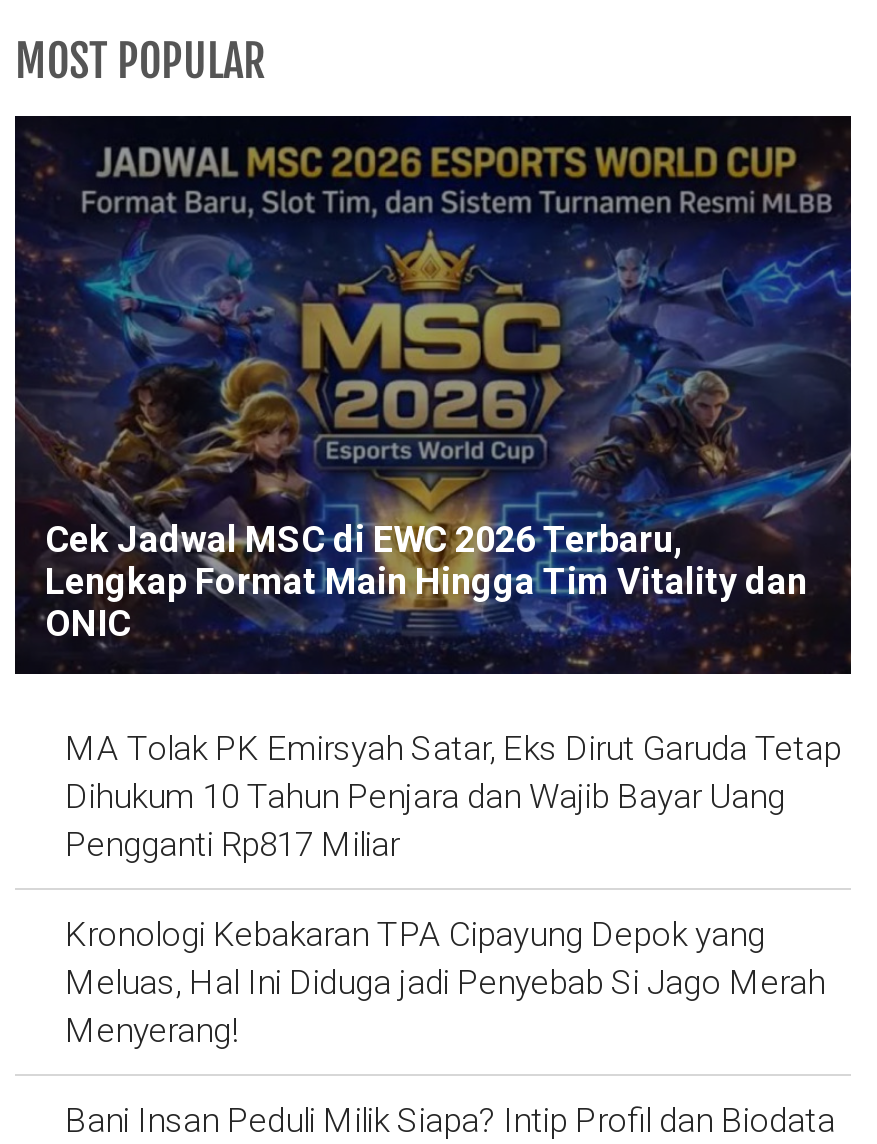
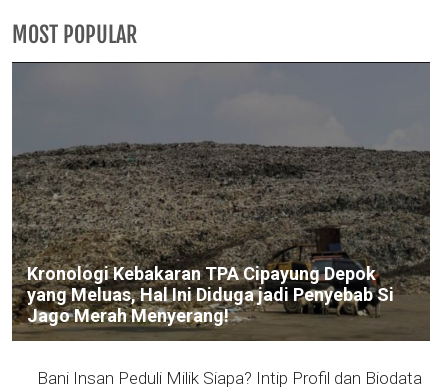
[15,118,853,1049] [image] | Cek Jadwal MSC di EWC 2026 Terbaru, | Lengkap Format Main Hingga Tim Vitality dan | ONIC | MA Tolak PK Emirsyah Satar, Eks Dirut Garuda Tetap | Dihukum 10 Tahun Penjara dan Wajib Bayar Uang | Pengganti Rp817 Miliar | Kronologi Kebakaran TPA Cipayung Depok yang | Meluas, Hal Ini Diduga jadi Penyebab Si Jago Merah | Menyerang! -> [11,62,431,341] [image] | Kronologi Kebakaran TPA Cipayung Depok | yang Meluas, Hal Ini Diduga jadi Penyebab Si | Jago Merah Menyerang!

